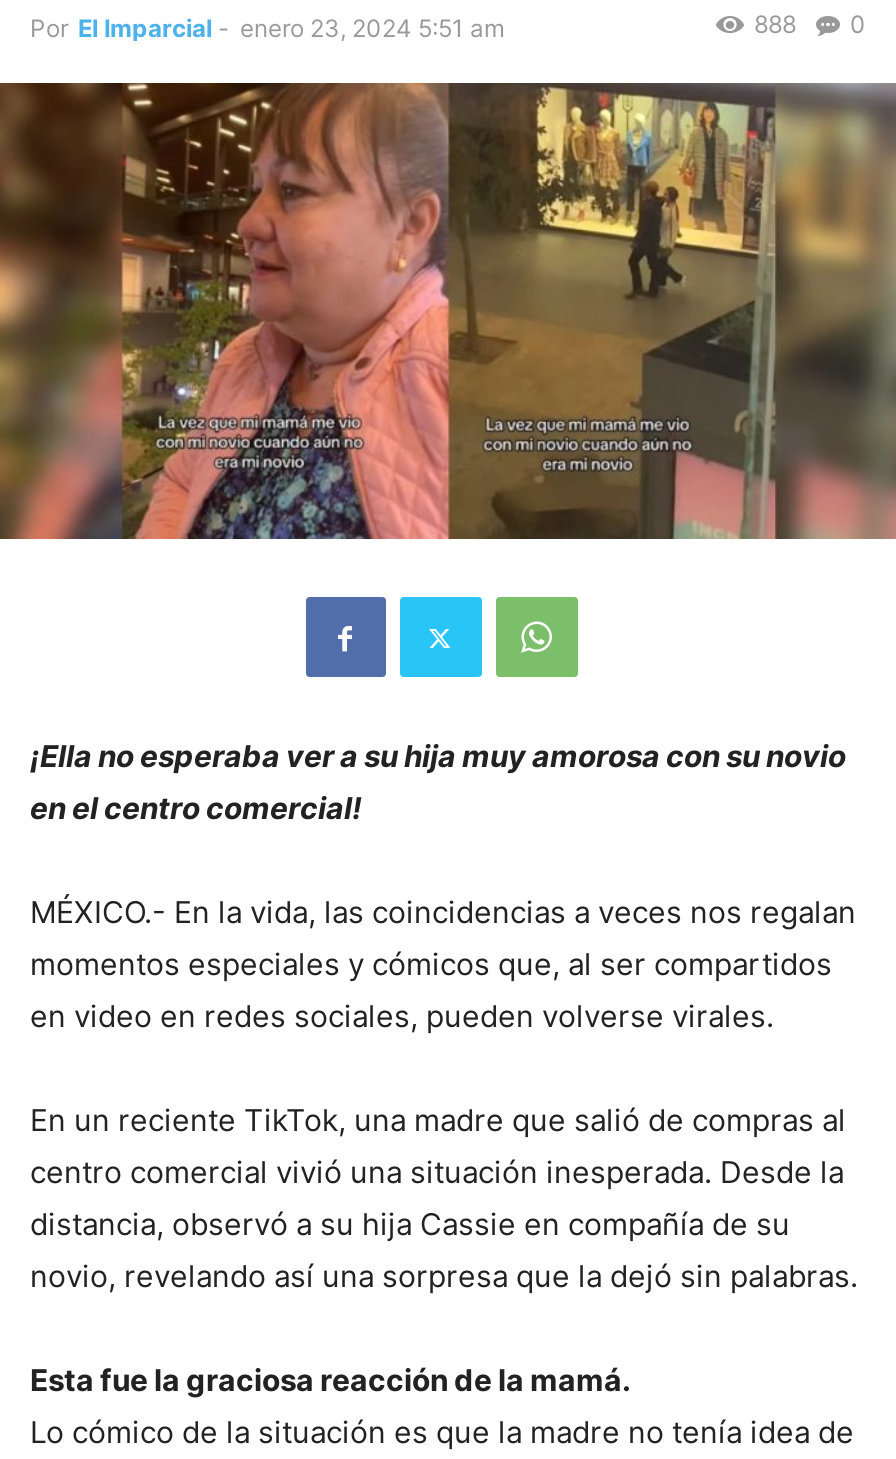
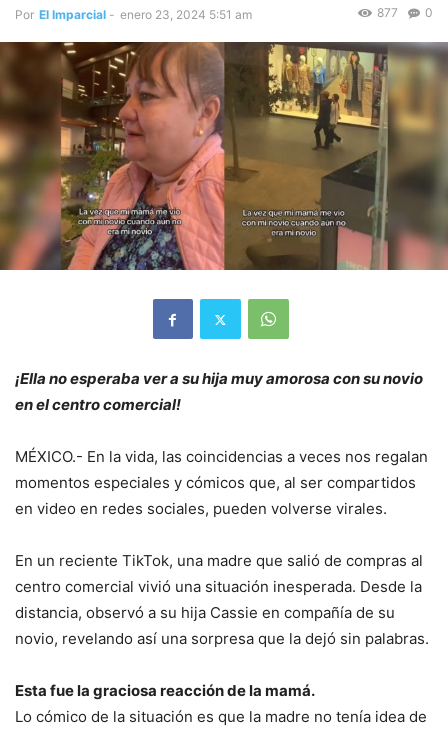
[754,9,866,39] 888 0 -> [377,5,433,20] 877 0

